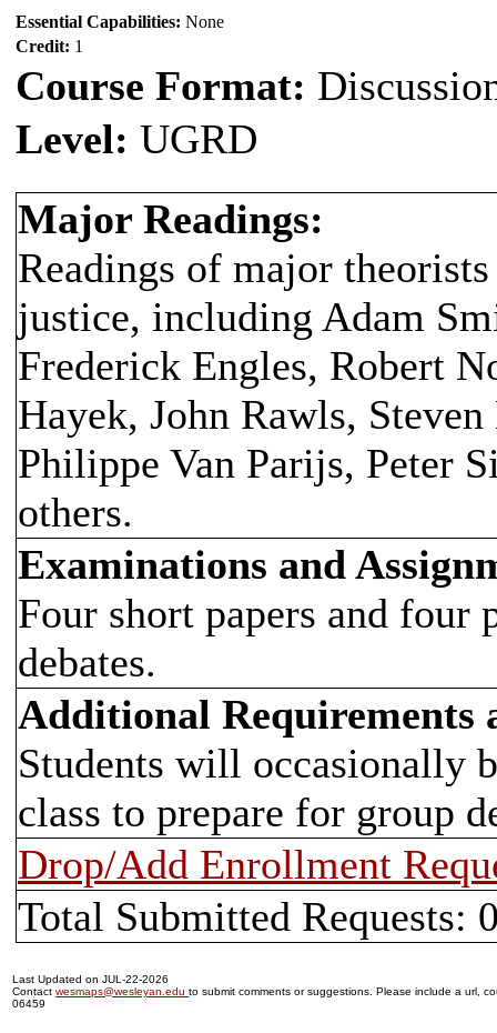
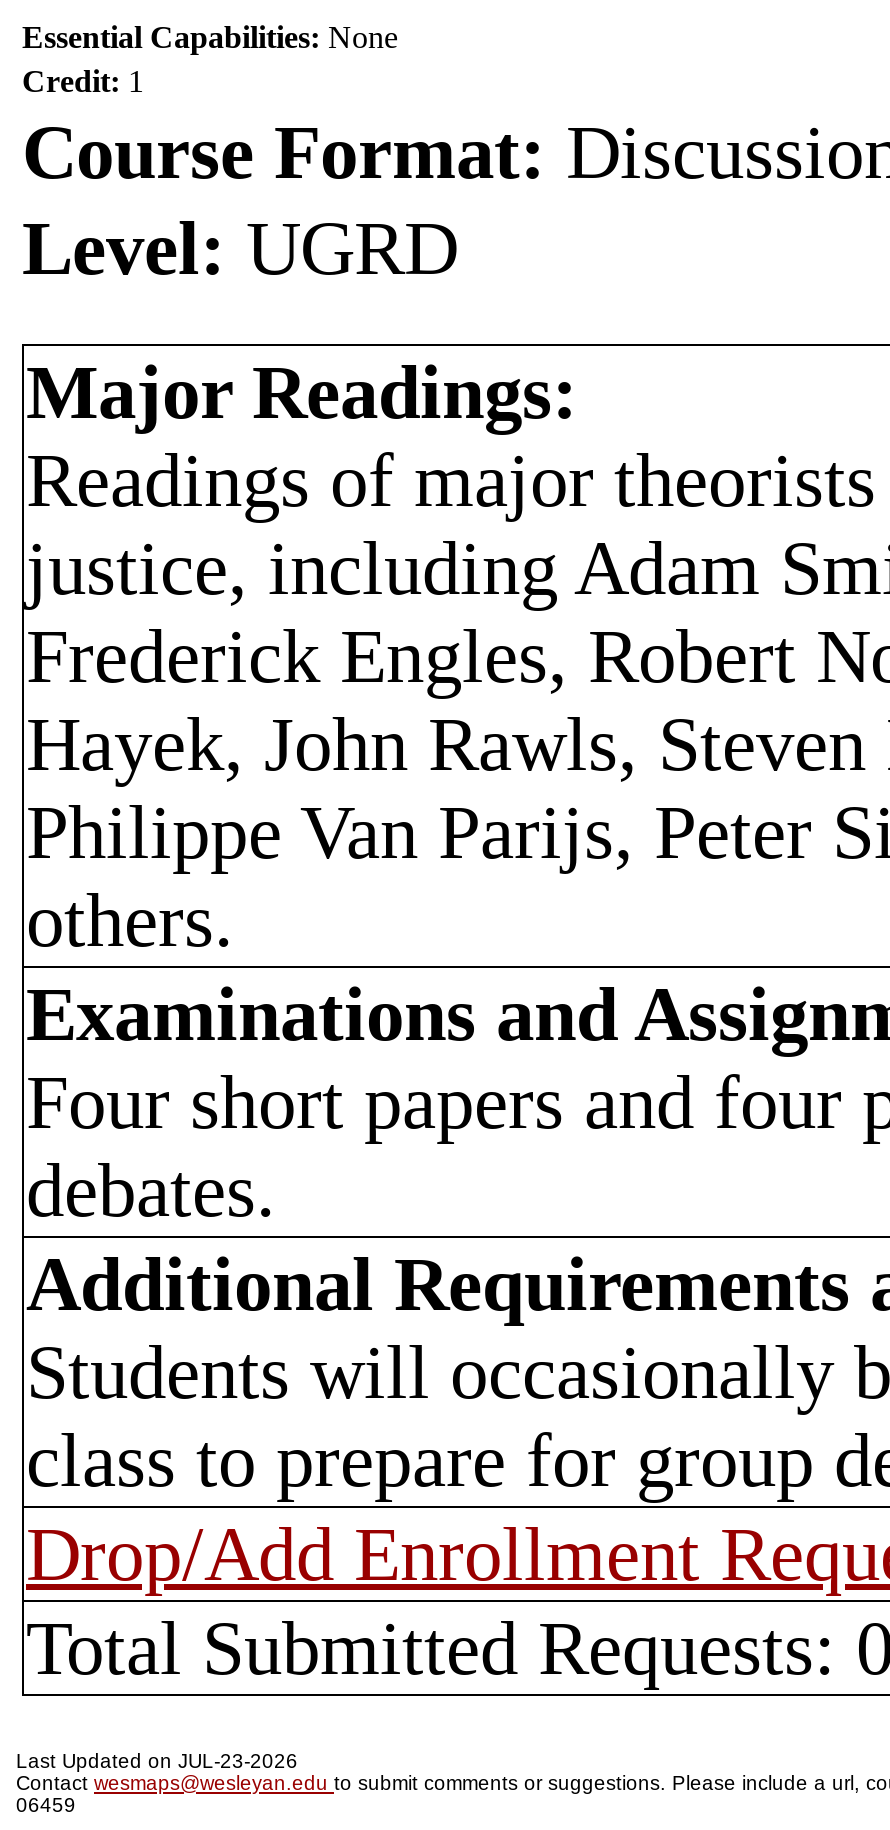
[12,973,169,985] Last Updated on JUL-22-2026 -> [16,1750,298,1772] Last Updated on JUL-23-2026

